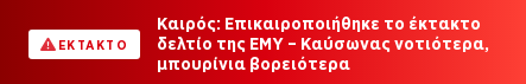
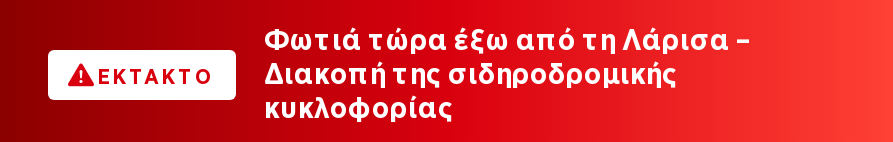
[157,13,489,75] Καιρός: Επικαιροποιήθηκε το έκτακτο | δελτίο της ΕΜΥ – Καύσωνας νοτιότερα, | μπουρίνια βορειότερα -> [264,22,752,126] Φωτιά τώρα έξω από τη Λάρισα – | Διακοπή της σιδηροδρομικής | κυκλοφορίας

